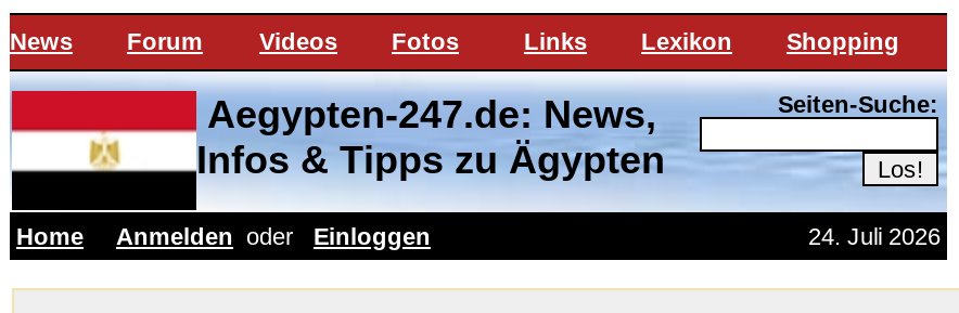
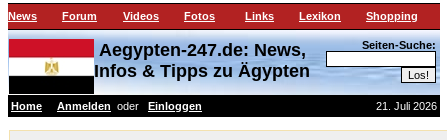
[808,223,941,249] 24. Juli 2026 -> [376,100,437,112] 21. Juli 2026

